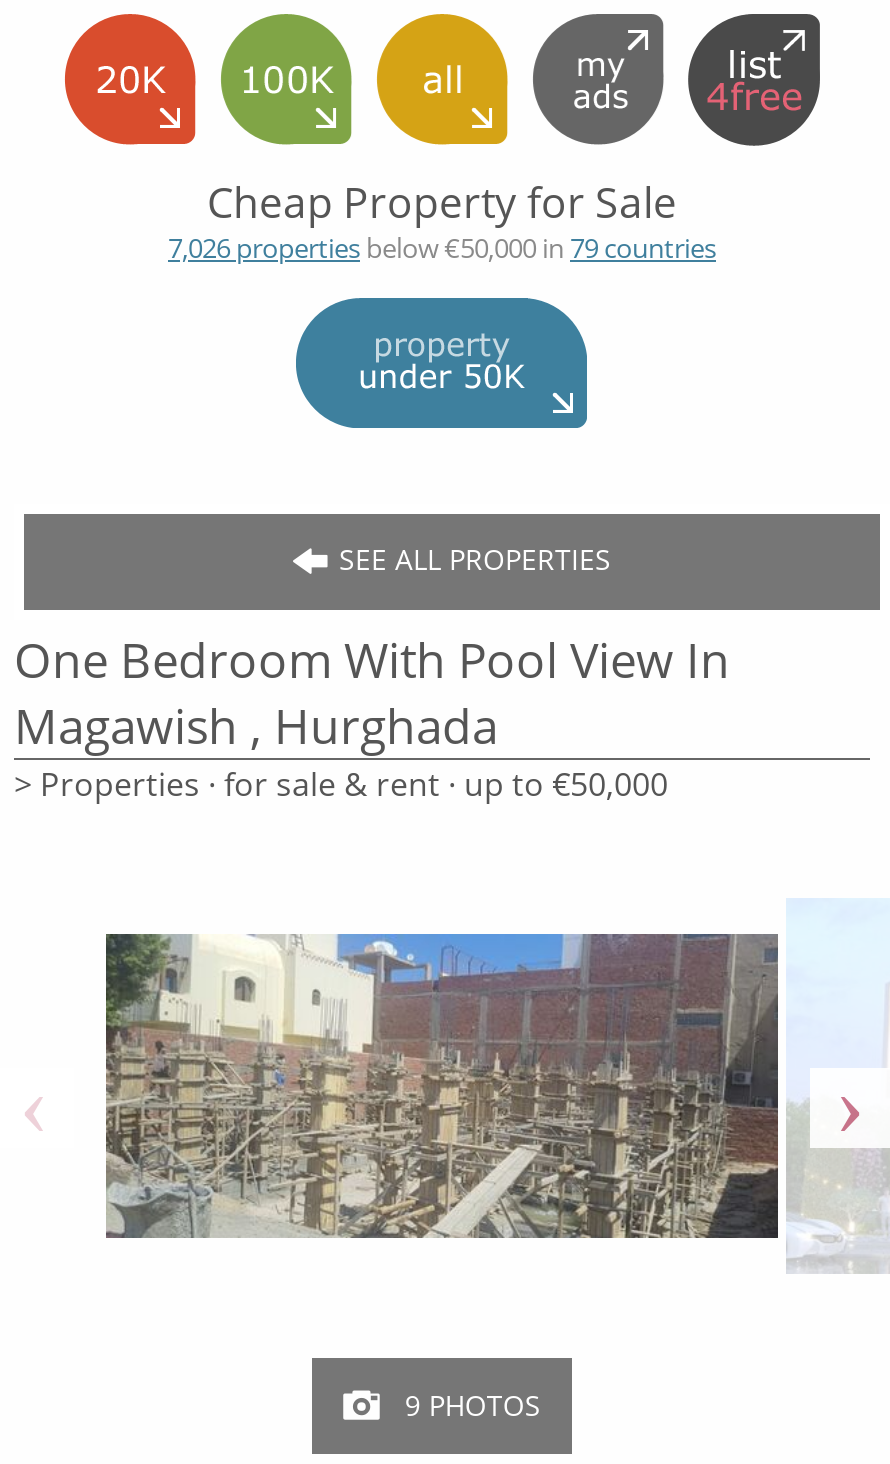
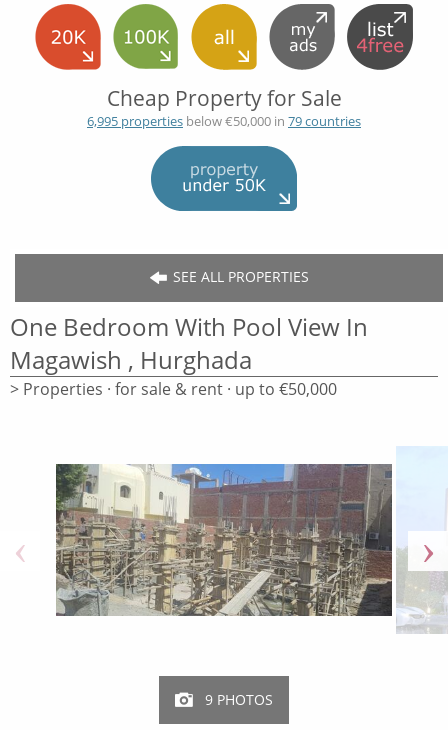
[168,230,716,266] 7,026 properties below €50,000 in 79 countries -> [87,112,361,130] 6,995 properties below €50,000 in 79 countries

